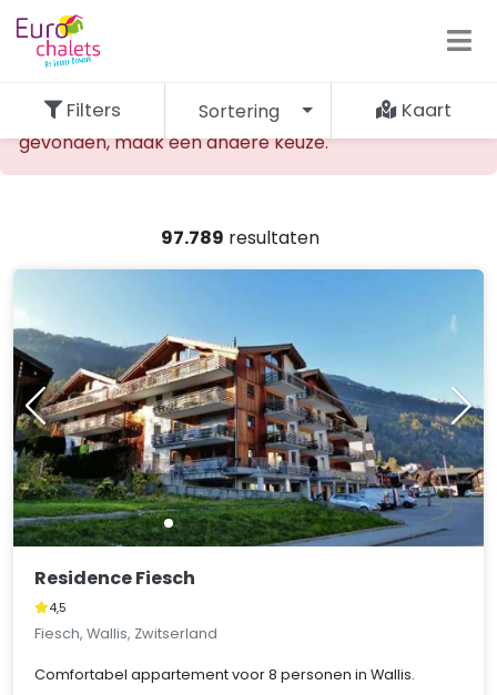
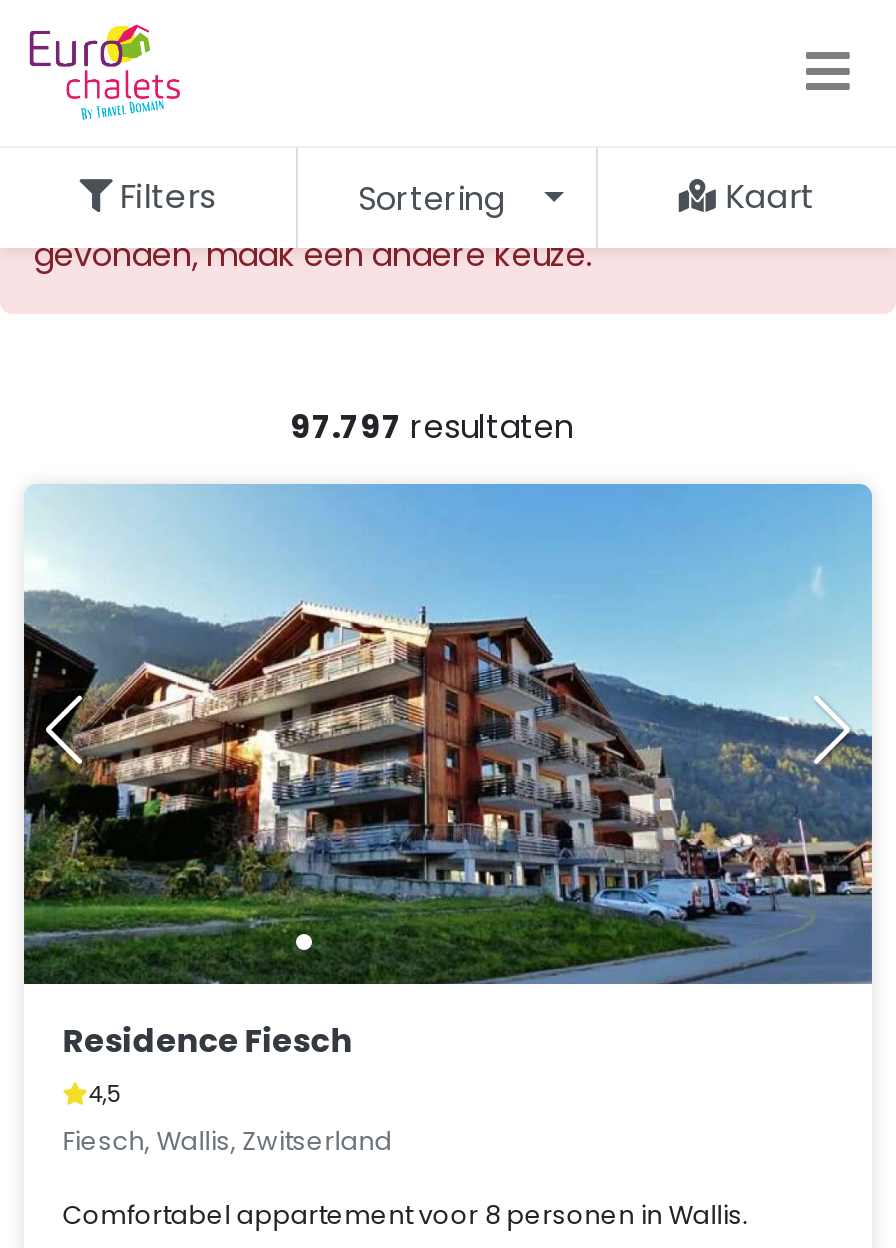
[160,225,319,251] 97.789 resultaten -> [290,404,574,450] 97.797 resultaten

